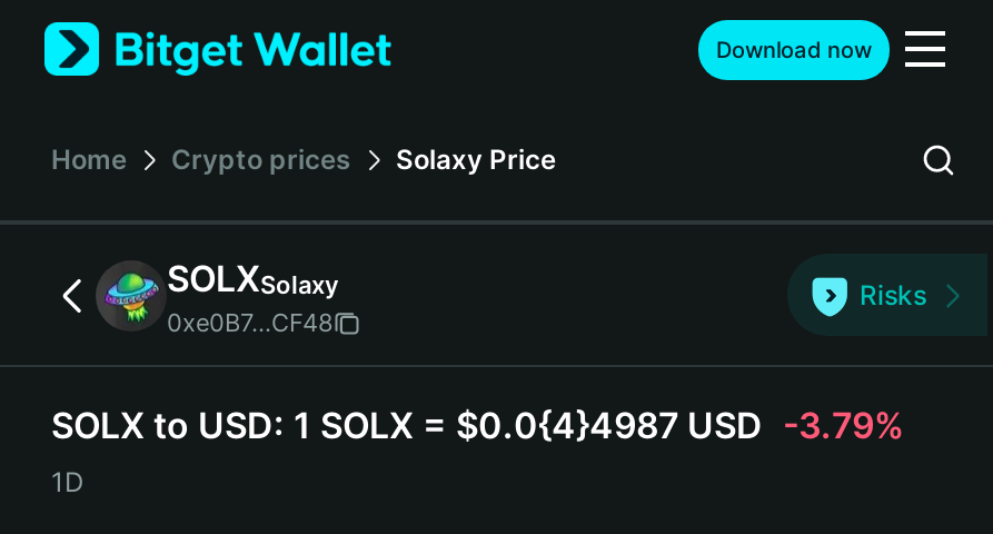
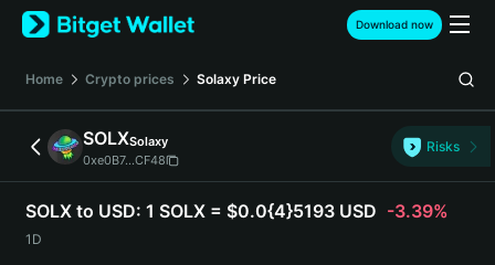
[51,403,905,447] SOLX to USD: 1 SOLX = $0.0{4}4987 USD -3.79% -> [25,200,449,222] SOLX to USD: 1 SOLX = $0.0{4}5193 USD -3.39%

